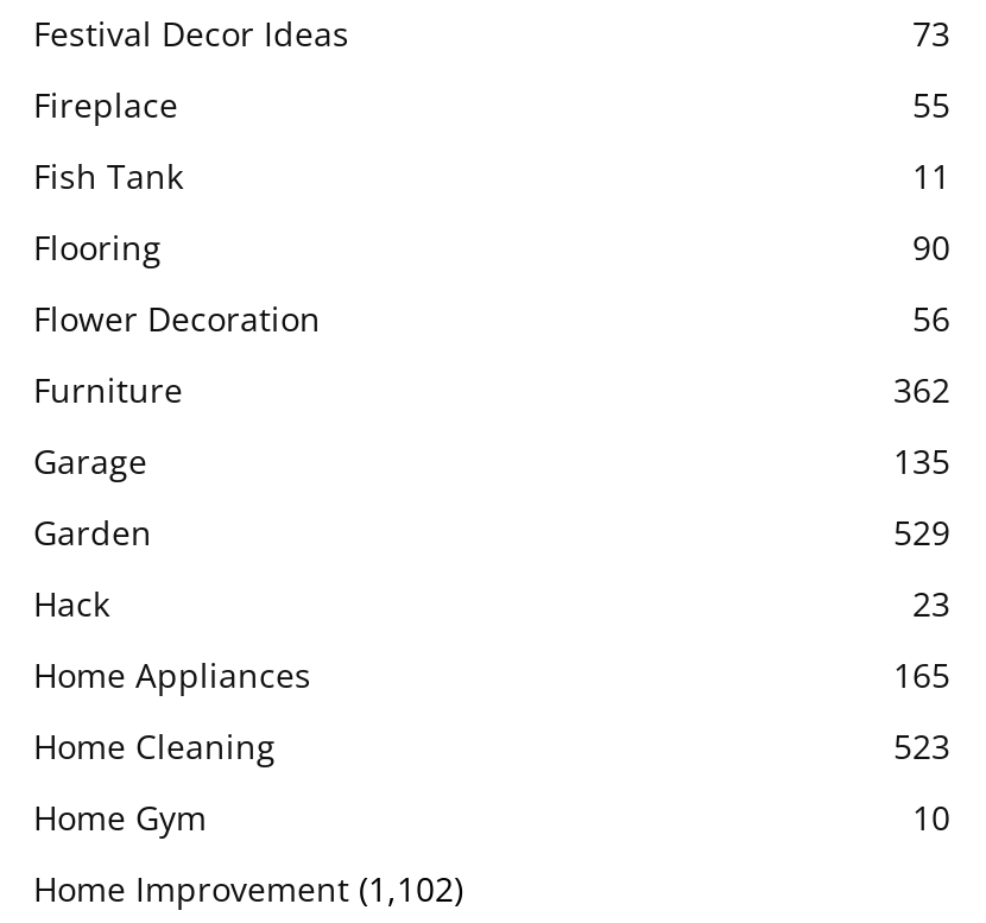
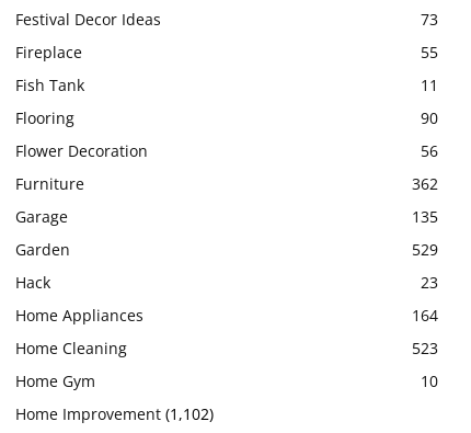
[893,653,950,698] 165 -> [412,305,438,326] 164

